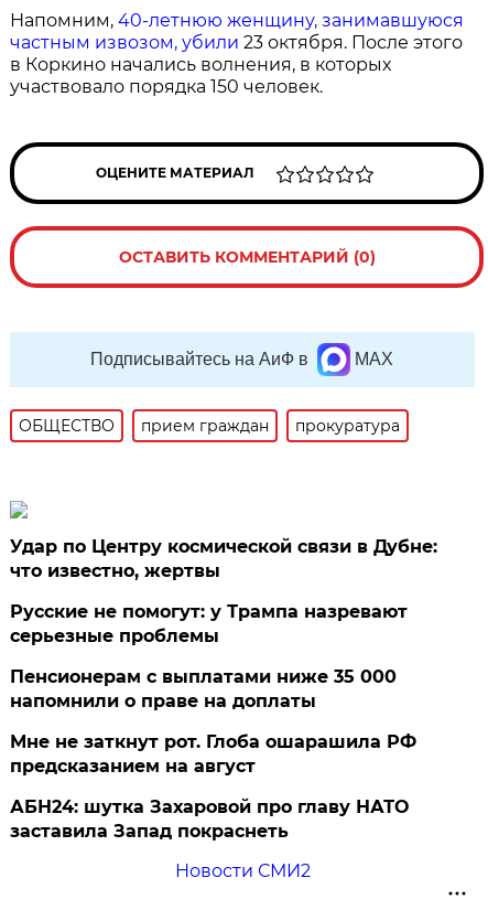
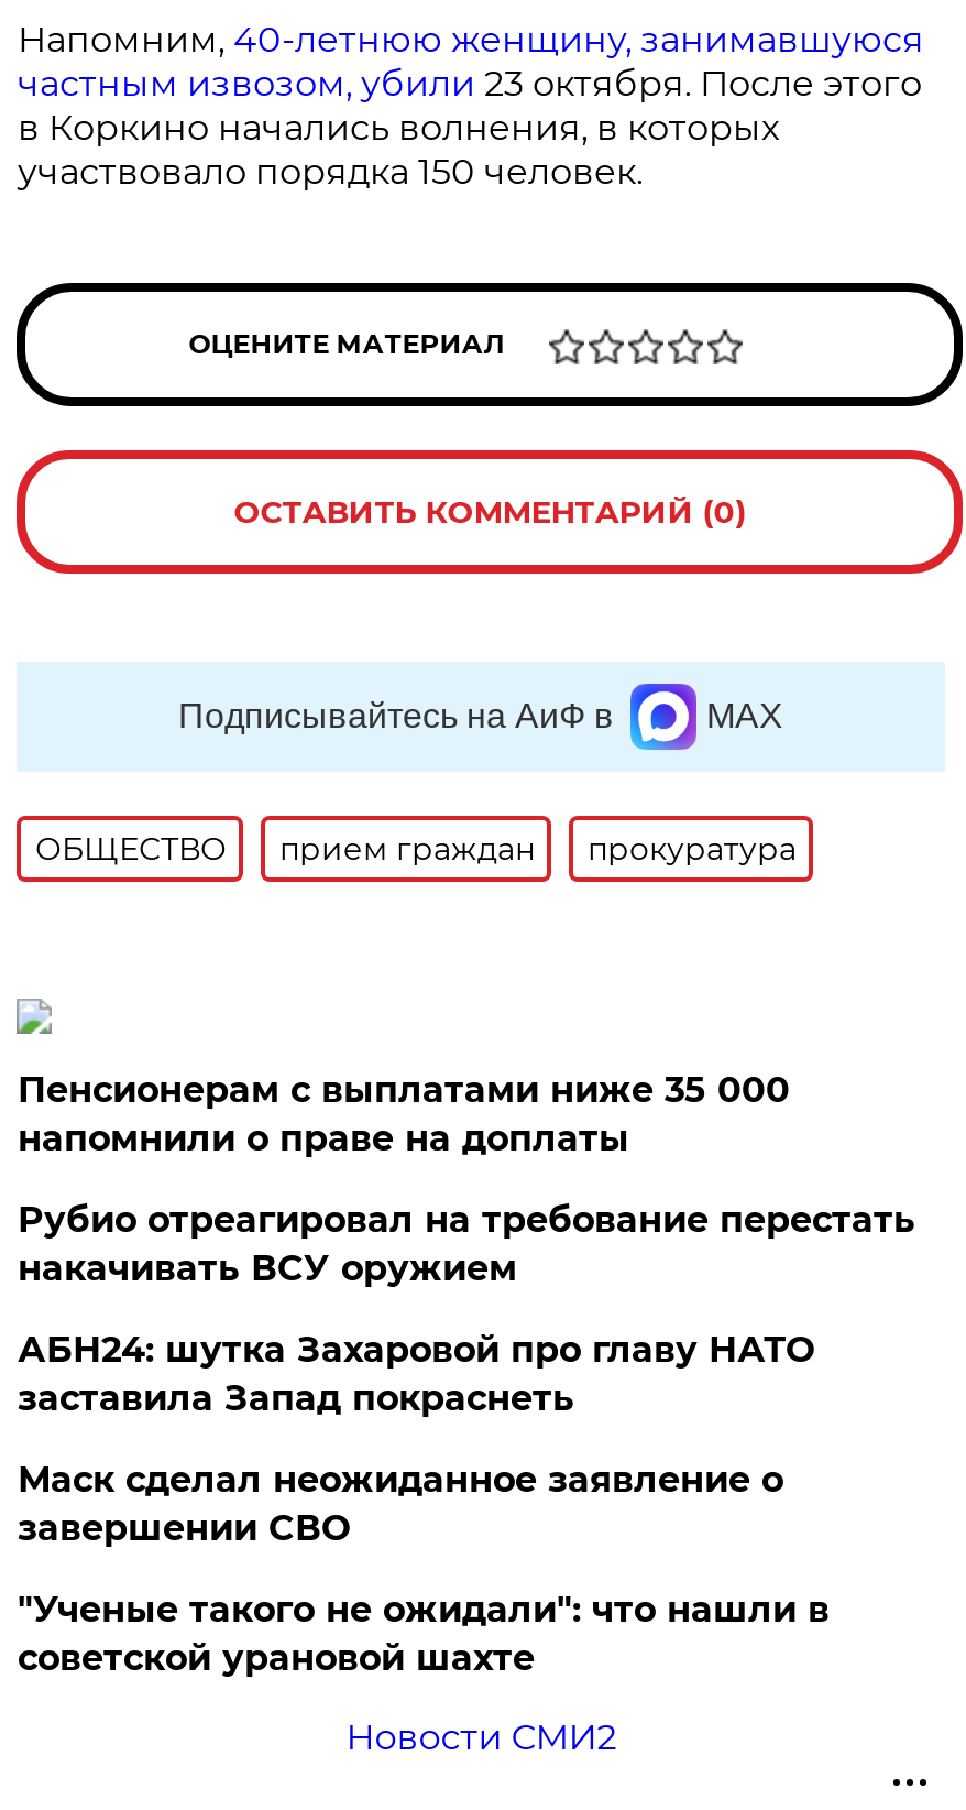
[10,536,438,646] Удар по Центру космической связи в Дубне: | что известно, жертвы | Русские не помогут: у Трампа назревают | серьезные проблемы -> none
moved [10,666,397,711] -> [17,1069,790,1159]: Пенсионерам с выплатами ниже 35 000 | напомнили о праве на доплаты
[10,731,417,777] Мне не заткнут рот. Глоба ошарашила РФ | предсказанием на август -> [17,1199,915,1289] Рубио отреагировал на требование перестать | накачивать ВСУ оружием
moved [10,796,409,842] -> [17,1329,814,1419]: АБН24: шутка Захаровой про главу НАТО | заставила Запад покраснеть
none -> [17,1459,829,1679] Маск сделал неожиданное заявление о | завершении СВО | "Ученые такого не ожидали": что нашли в | советской урановой шахте

